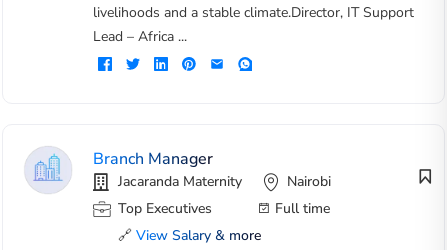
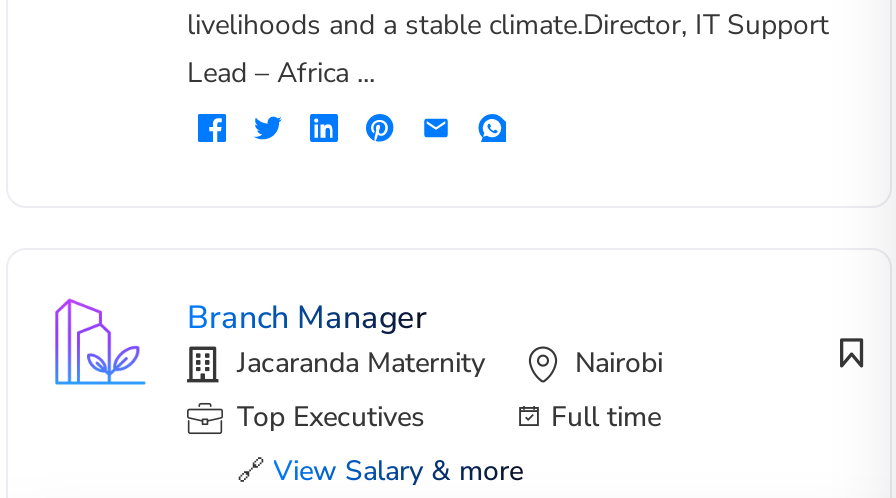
[25,146,72,194] [image] -> [52,294,148,388] [image]

